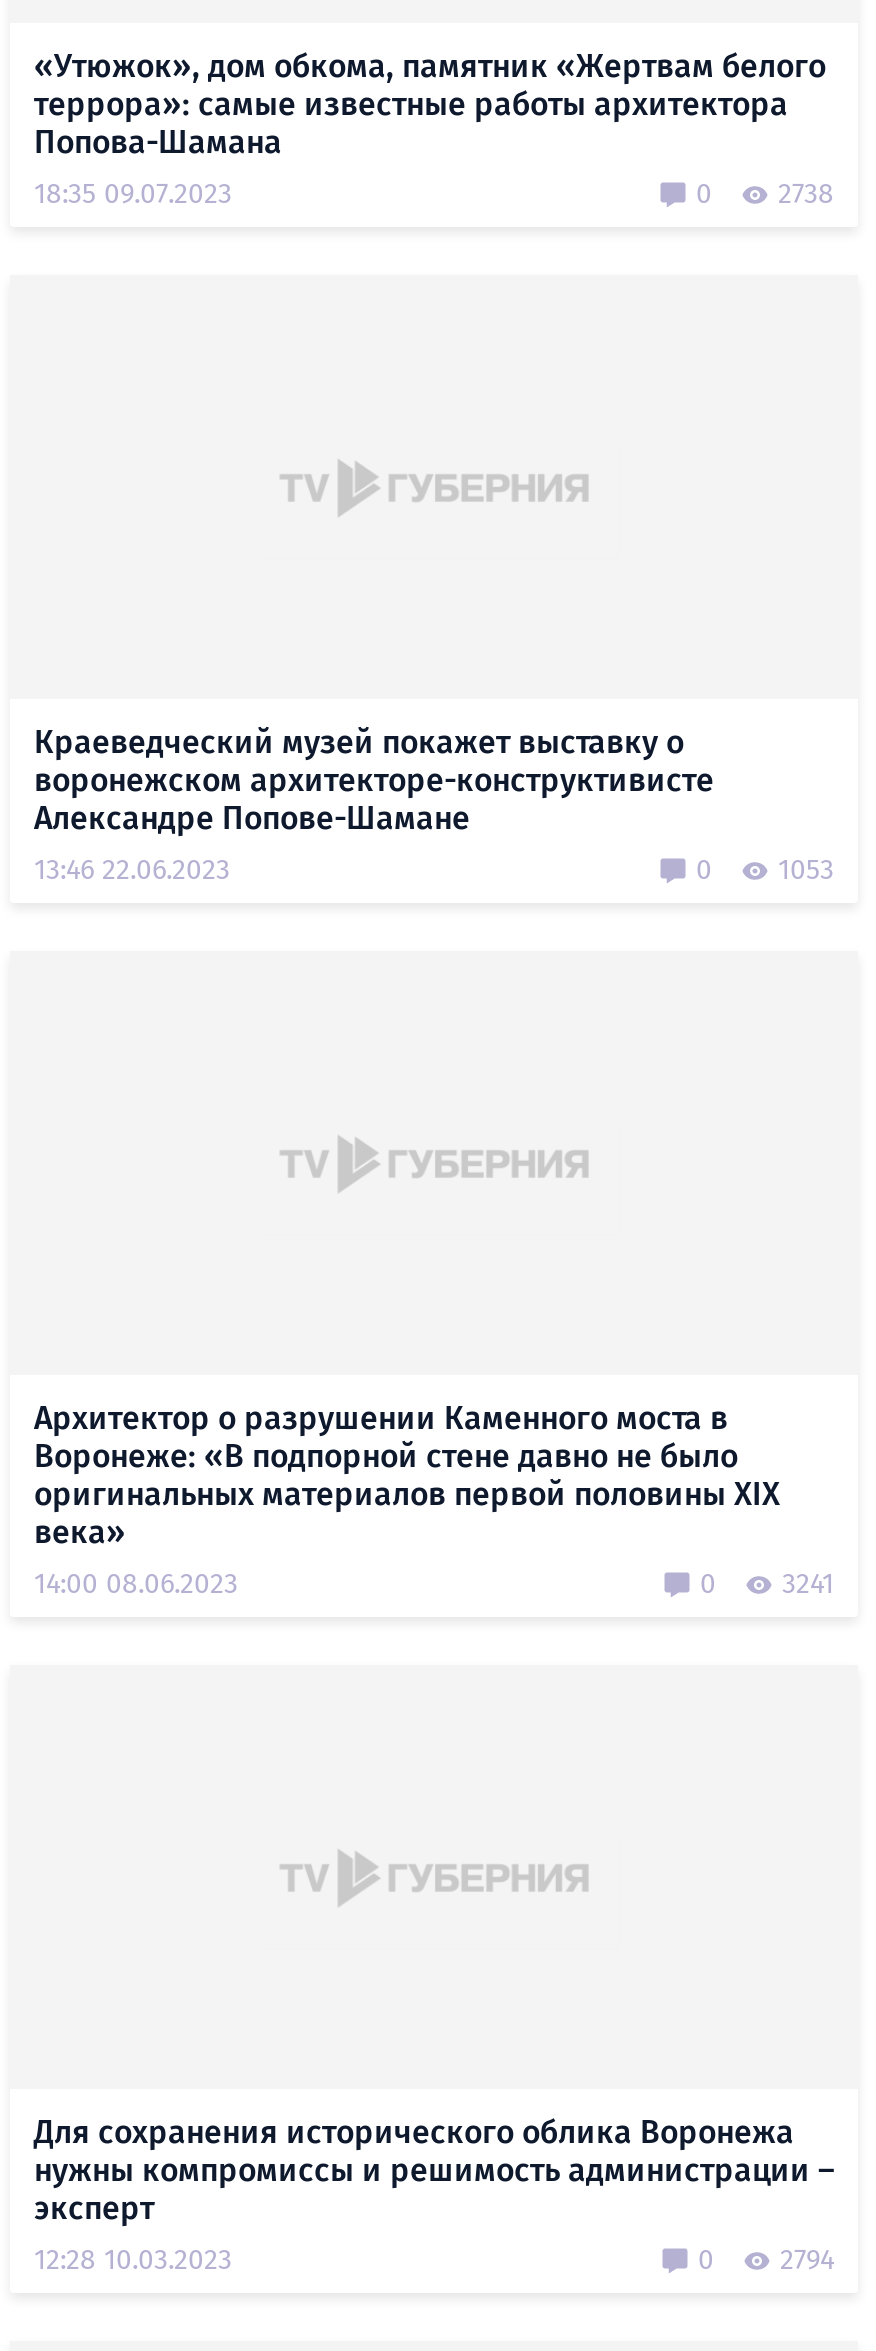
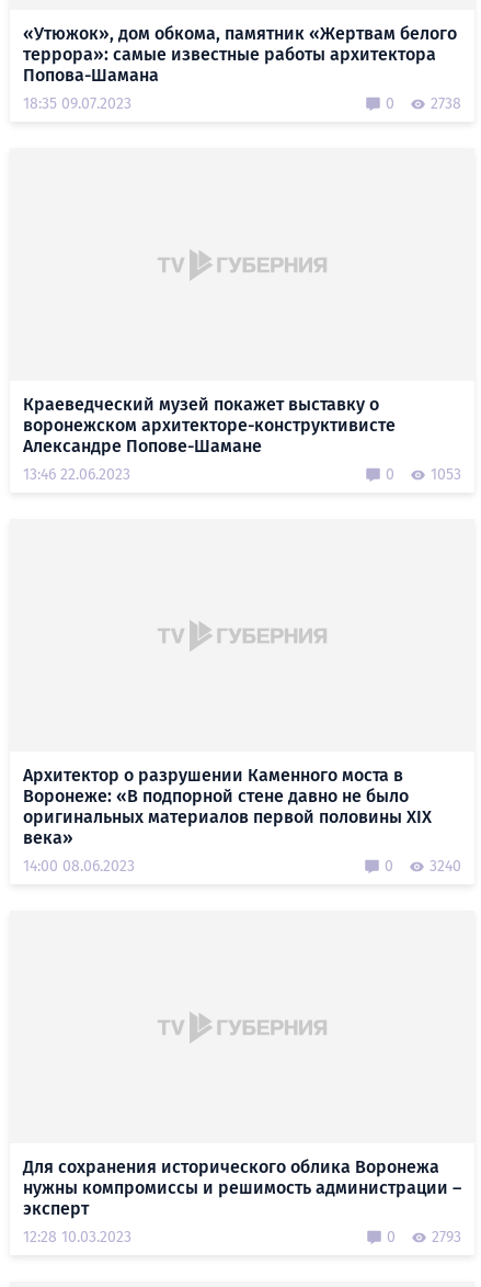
[700,1568,834,1602] 0 3241 -> [385,857,461,876] 0 3240
[698,2244,834,2278] 0 2794 -> [387,1228,461,1247] 0 2793

